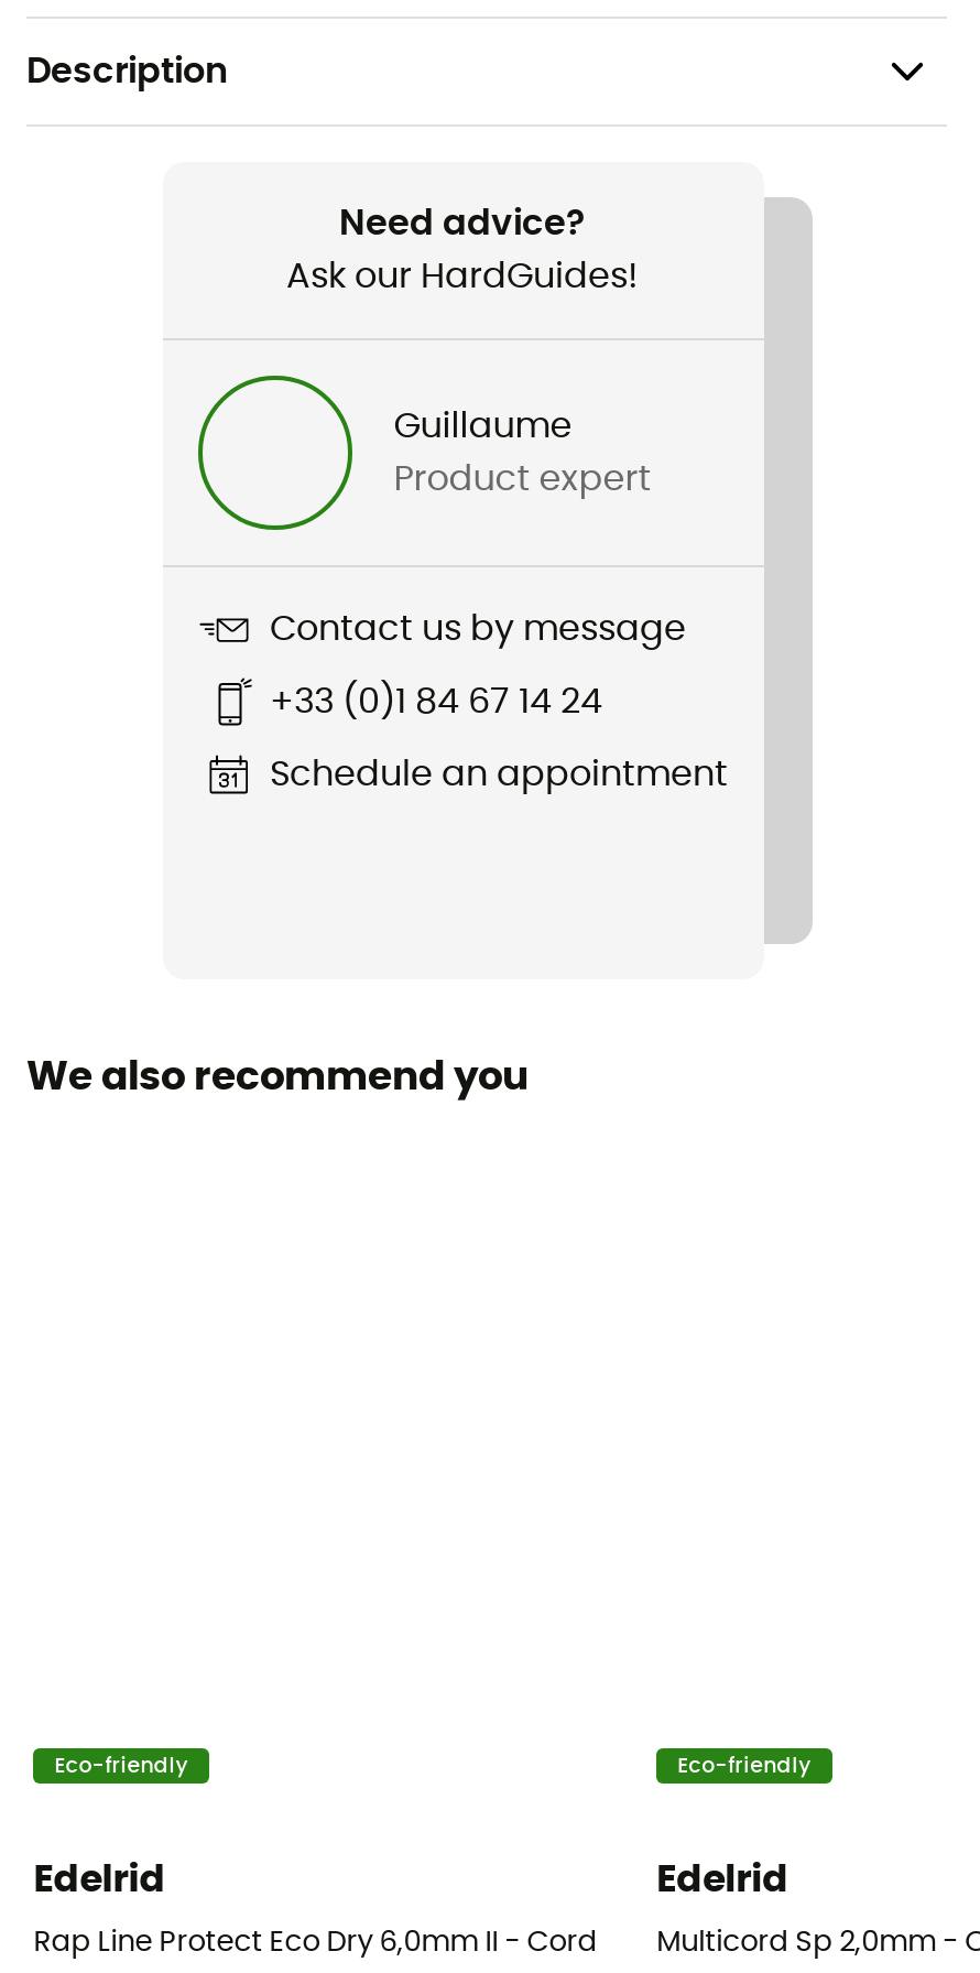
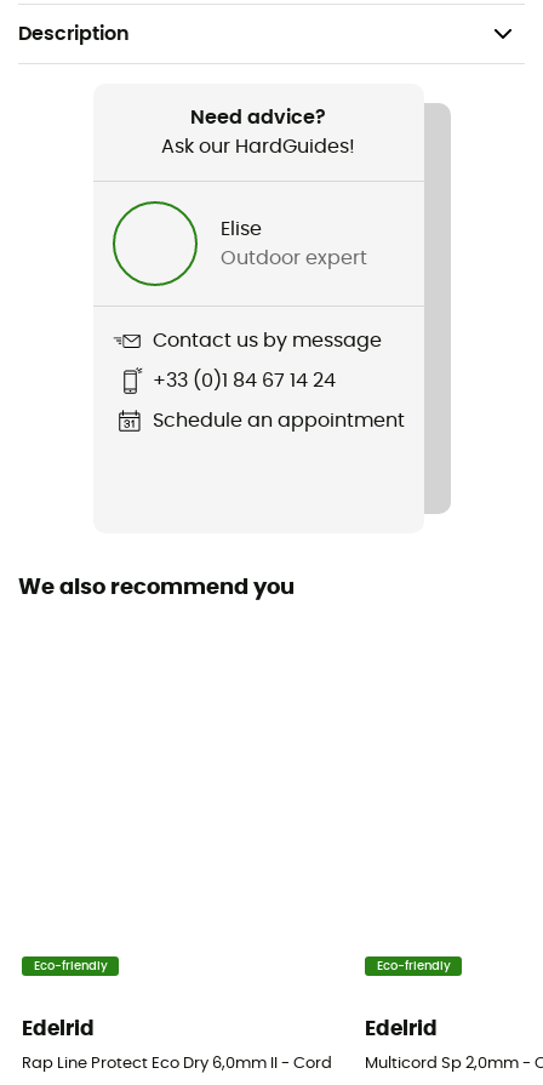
[394,408,572,443] Guillaume -> [220,219,261,238] Elise
[394,461,651,496] Product expert -> [220,248,367,268] Outdoor expert

